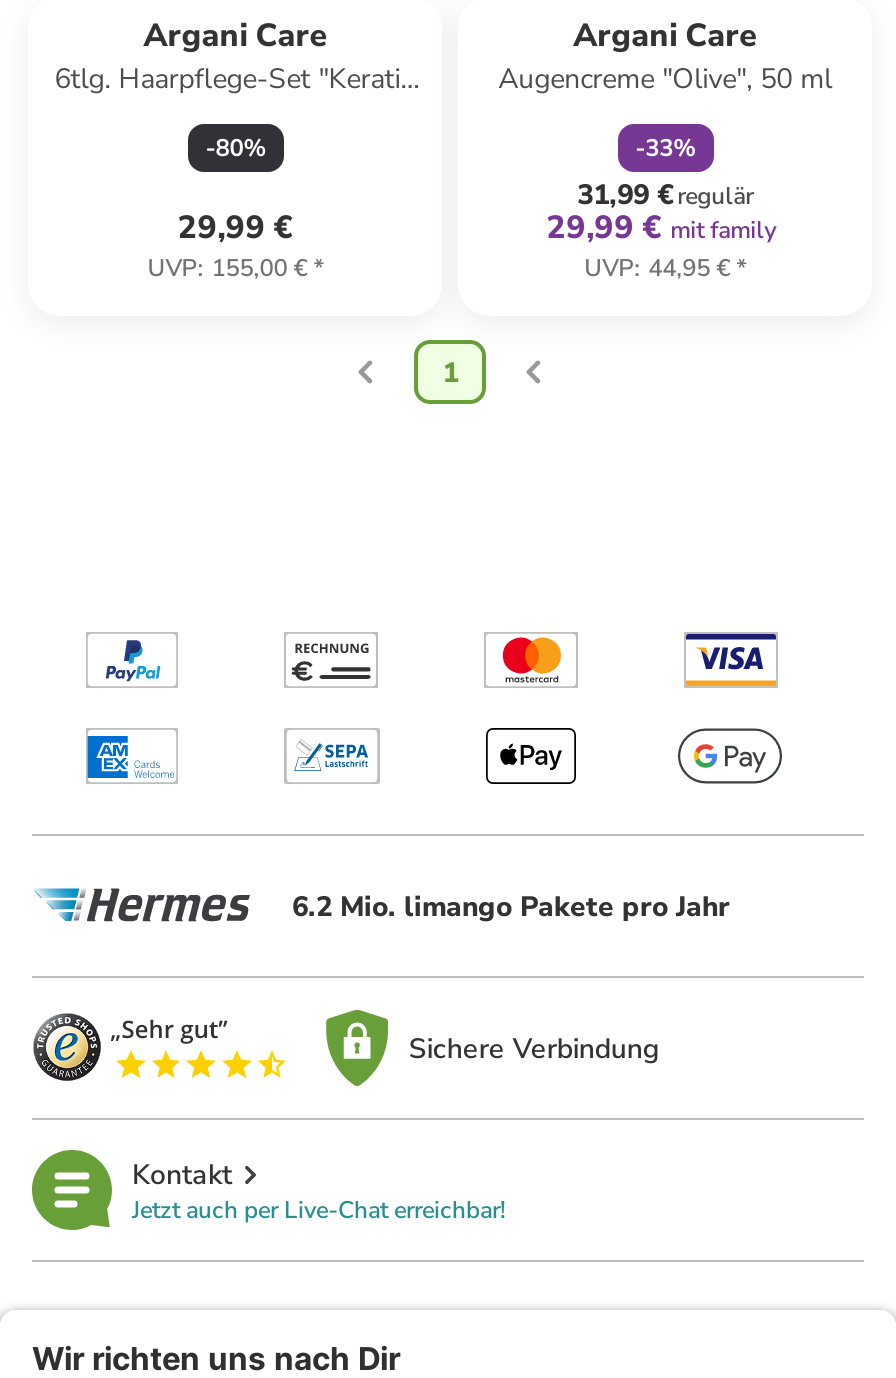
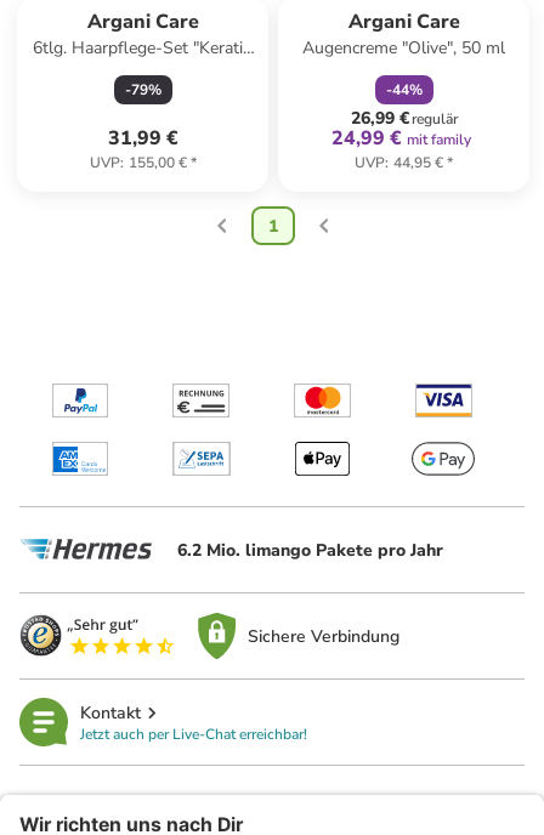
[206,132,266,164] -80% -> [125,80,161,100] -79%
[635,132,695,164] -33% -> [386,80,422,100] -44%
[577,176,753,214] 31,99 € regulär -> [350,107,457,130] 26,99 € regulär
[178,206,294,250] 29,99 € -> [108,125,178,152] 31,99 €
[546,206,776,250] 29,99 € mit family -> [332,125,471,152] 24,99 € mit family

